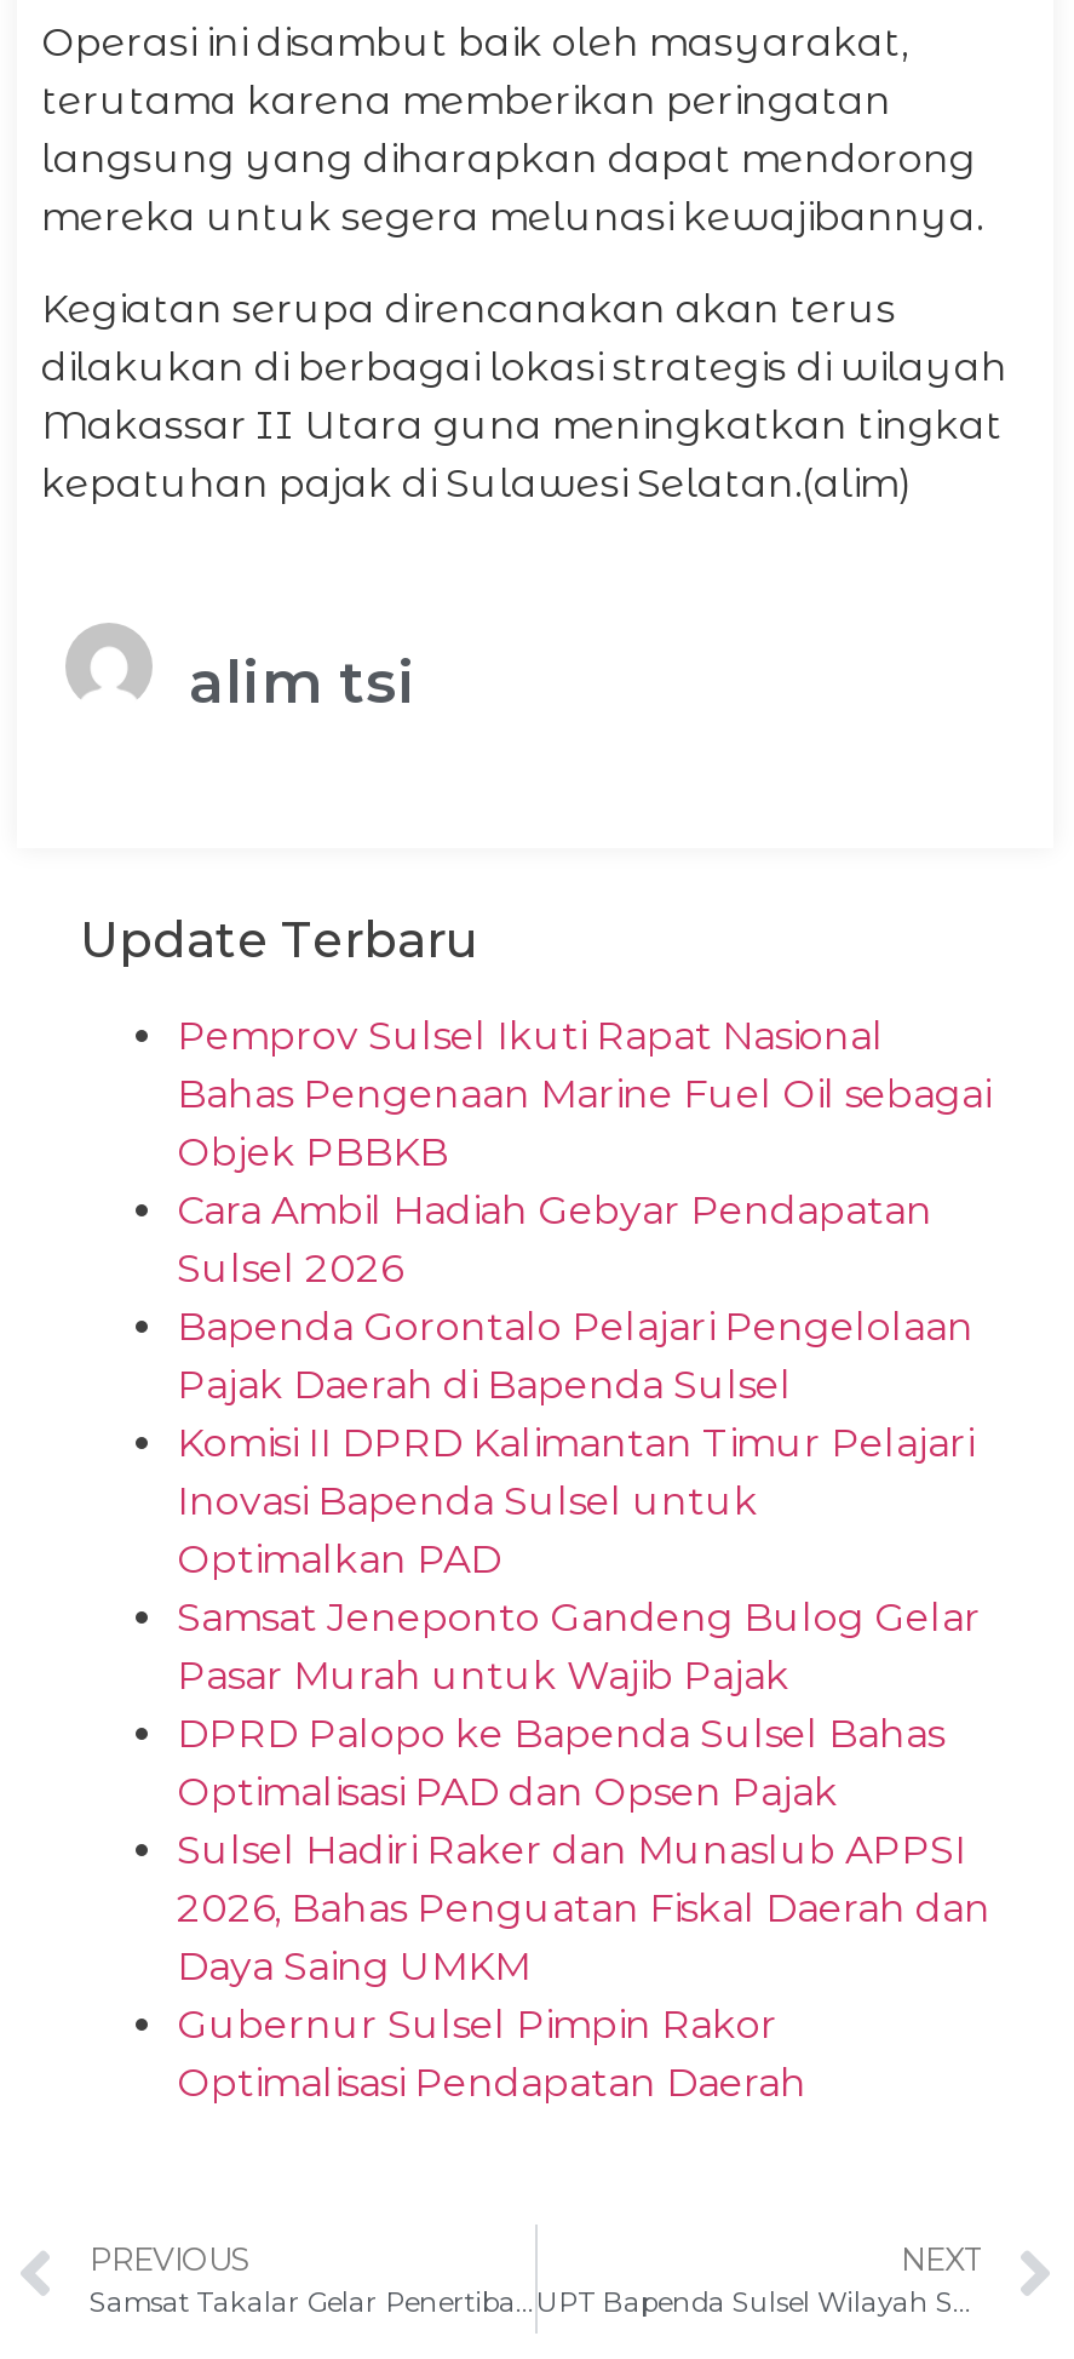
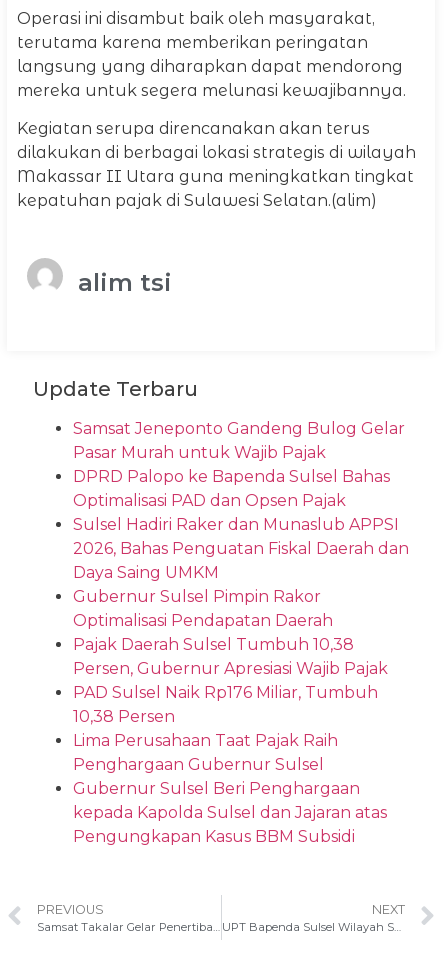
[177,1012,990,1581] Pemprov Sulsel Ikuti Rapat Nasional | Bahas Pengenaan Marine Fuel Oil sebagai | Objek PBBKB | Cara Ambil Hadiah Gebyar Pendapatan | Sulsel 2026 | Bapenda Gorontalo Pelajari Pengelolaan | Pajak Daerah di Bapenda Sulsel | Komisi II DPRD Kalimantan Timur Pelajari | Inovasi Bapenda Sulsel untuk | Optimalkan PAD -> none
moved [177,1594,990,2105] -> [73,419,409,630]: Samsat Jeneponto Gandeng Bulog Gelar | Pasar Murah untuk Wajib Pajak | DPRD Palopo ke Bapenda Sulsel Bahas | ... | Gubernur Sulsel Pimpin Rakor | Optimalisasi Pendapatan Daerah
none -> [73,635,388,846] Pajak Daerah Sulsel Tumbuh 10,38 | Persen, Gubernur Apresiasi Wajib Pajak | PAD Sulsel Naik Rp176 Miliar, Tumbuh | 10,38 Persen | Lima Perusahaan Taat Pajak Raih | Penghargaan Gubernur Sulsel | Gubernur Sulsel Beri Penghargaan | kepada Kapolda Sulsel dan Jajaran atas | Pengungkapan Kasus BBM Subsidi

